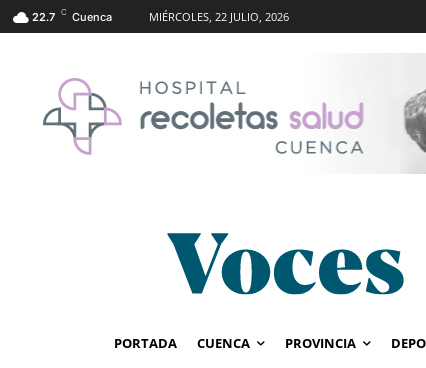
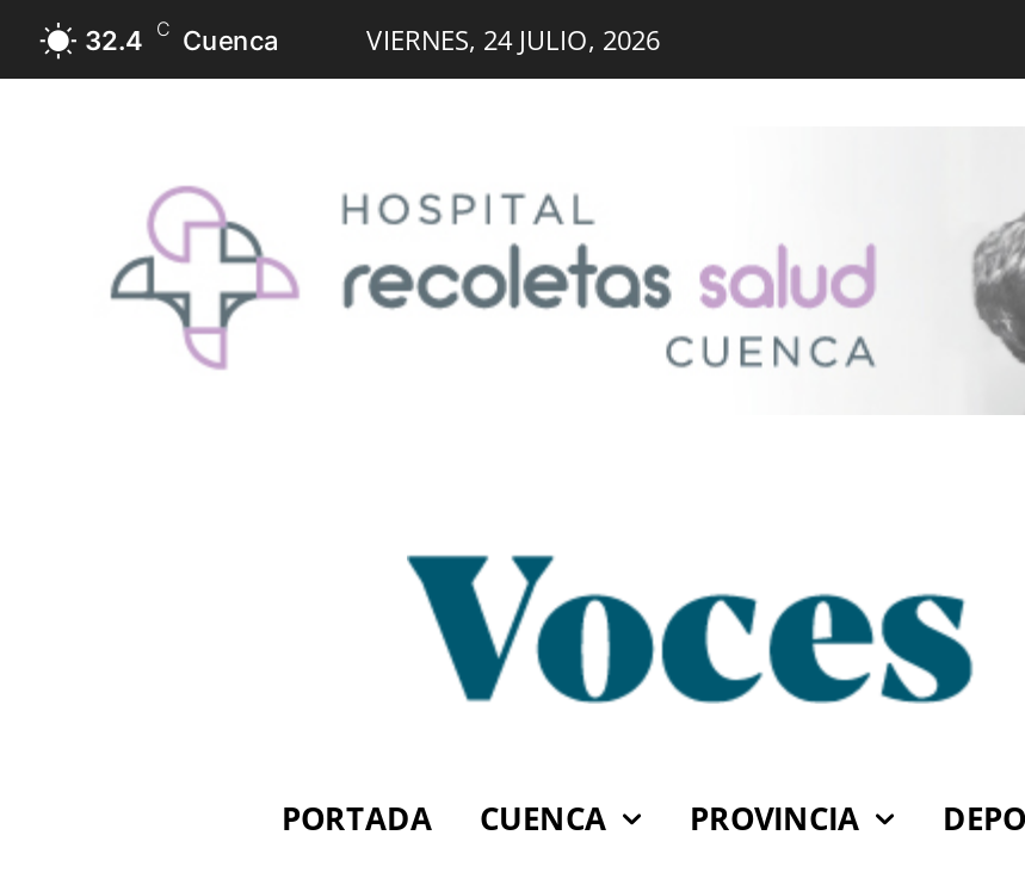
[32,7,112,24] 22.7 C Cuenca -> [85,17,278,57] 32.4 C Cuenca
[149,8,289,23] MIÉRCOLES, 22 JULIO, 2026 -> [366,20,660,56] VIERNES, 24 JULIO, 2026

